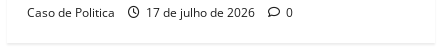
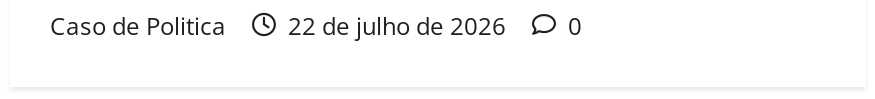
[27,4,293,21] Caso de Politica 17 de julho de 2026 0 -> [50,8,582,42] Caso de Politica 22 de julho de 2026 0

